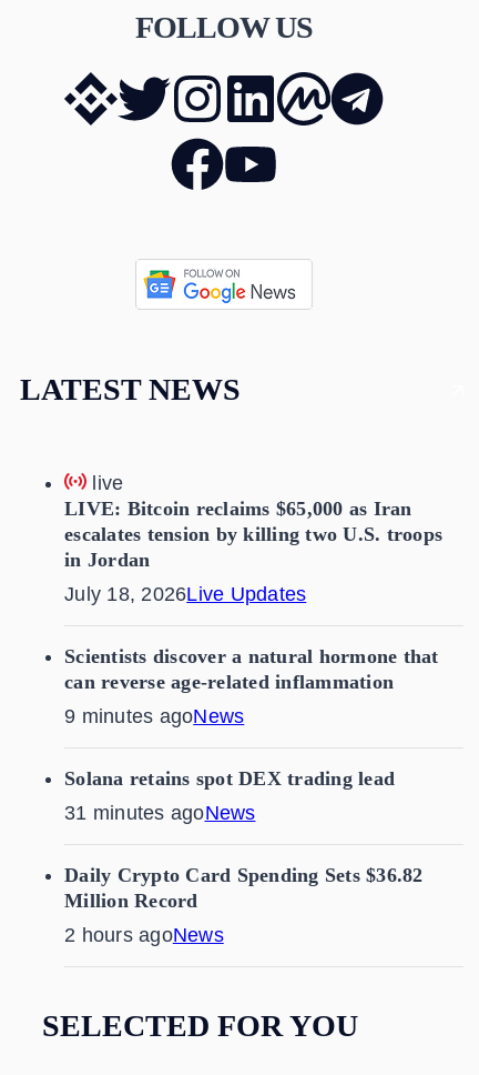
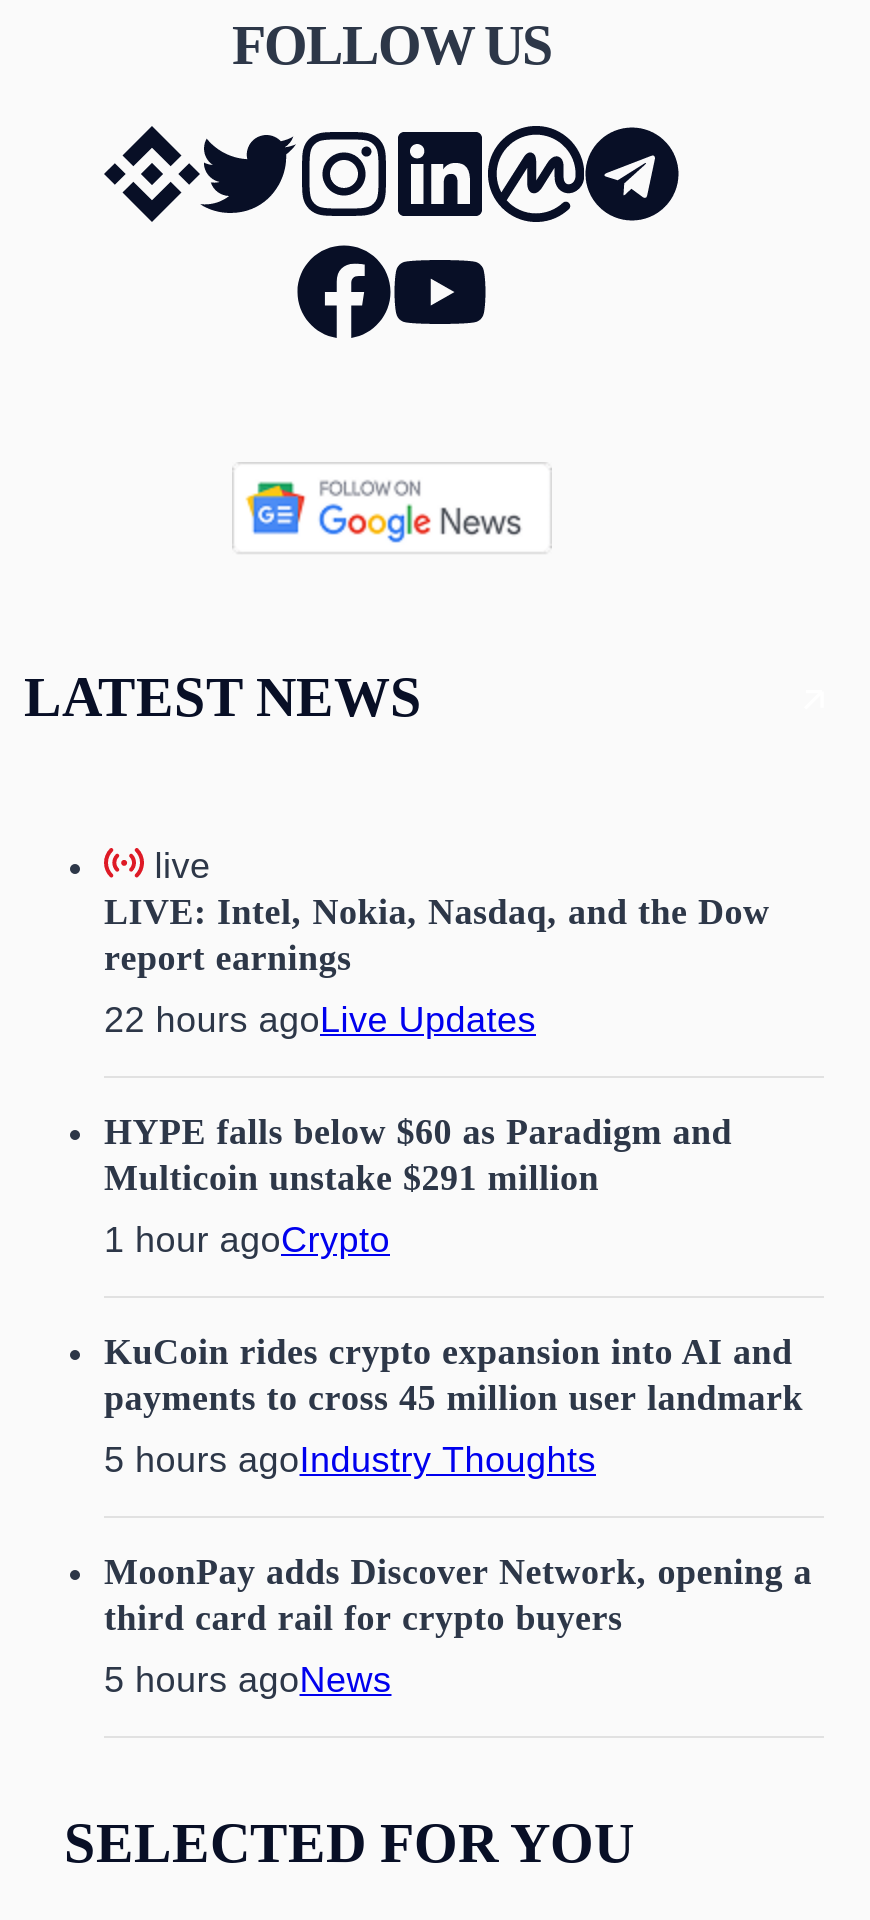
[64,498,442,571] LIVE: Bitcoin reclaims $65,000 as Iran | escalates tension by killing two U.S. troops | in Jordan -> [104,892,770,978] LIVE: Intel, Nokia, Nasdaq, and the Dow | report earnings
[64,583,306,605] July 18, 2026Live Updates -> [104,1000,536,1040] 22 hours agoLive Updates
[64,645,439,693] Scientists discover a natural hormone that | can reverse age-related inflammation -> [104,1112,732,1198] HYPE falls below $60 as Paradigm and | Multicoin unstake $291 million
[64,705,244,727] 9 minutes agoNews -> [104,1220,390,1260] 1 hour agoCrypto
[64,767,395,790] Solana retains spot DEX trading lead -> [104,1332,803,1418] KuCoin rides crypto expansion into AI and | payments to cross 45 million user landmark
[64,802,256,824] 31 minutes agoNews -> [104,1440,596,1480] 5 hours agoIndustry Thoughts
[64,864,423,912] Daily Crypto Card Spending Sets $36.82 | Million Record -> [104,1552,812,1638] MoonPay adds Discover Network, opening a | third card rail for crypto buyers
[64,924,224,946] 2 hours agoNews -> [104,1660,392,1700] 5 hours agoNews

